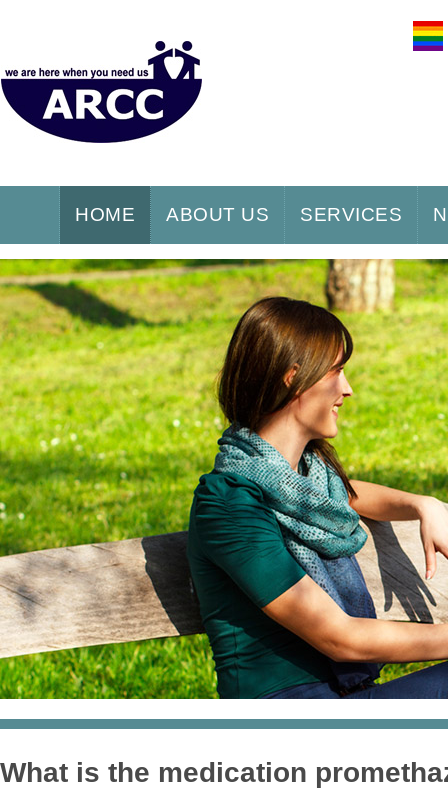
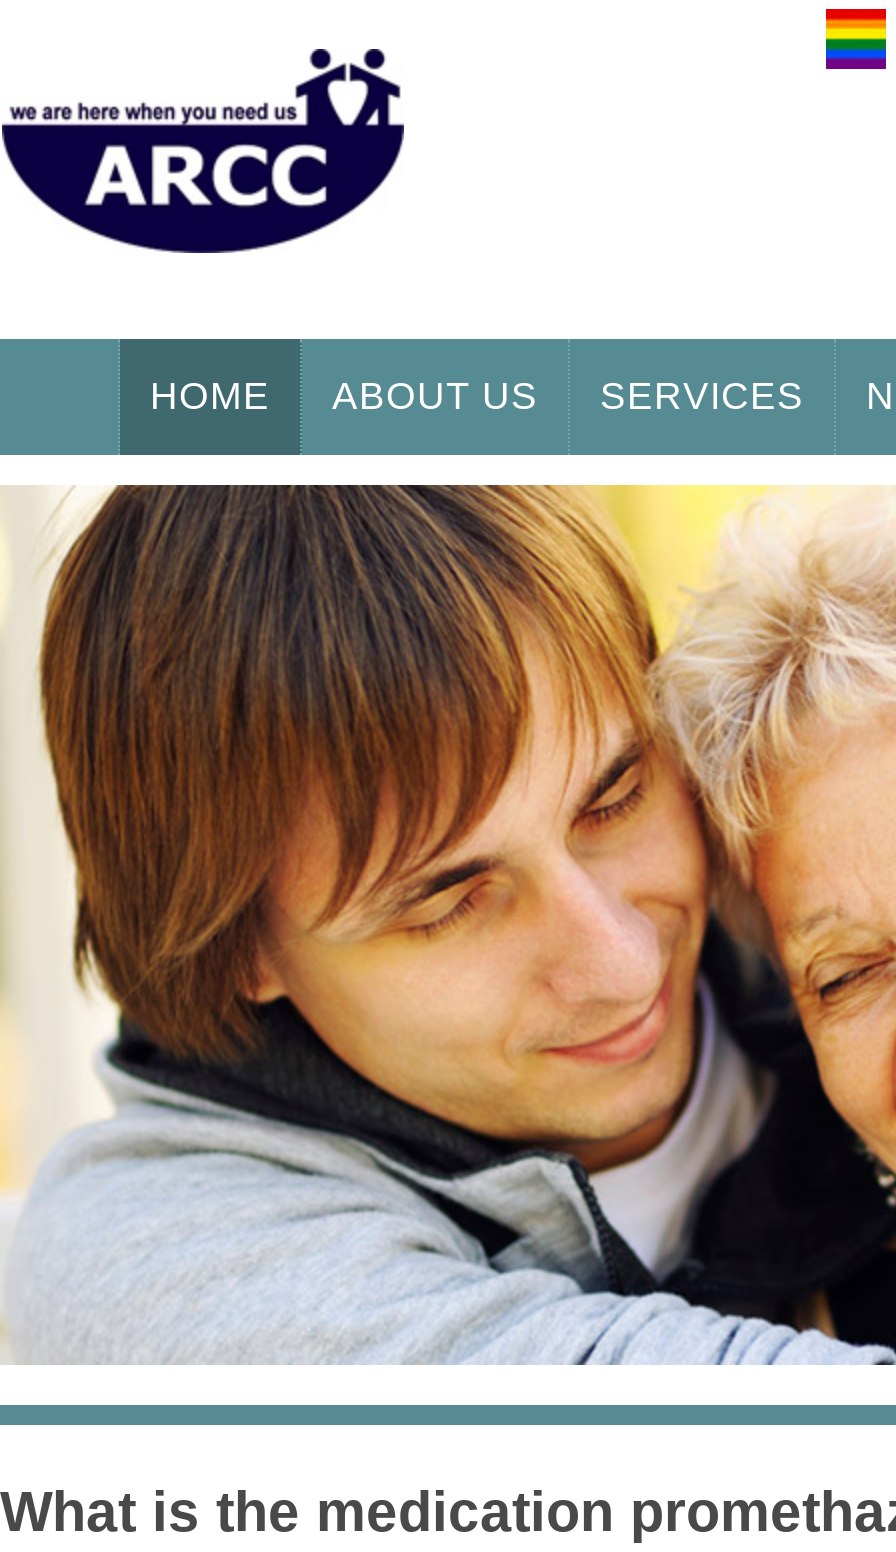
[3,258,445,700] [image] -> [6,483,890,1365] [image]

